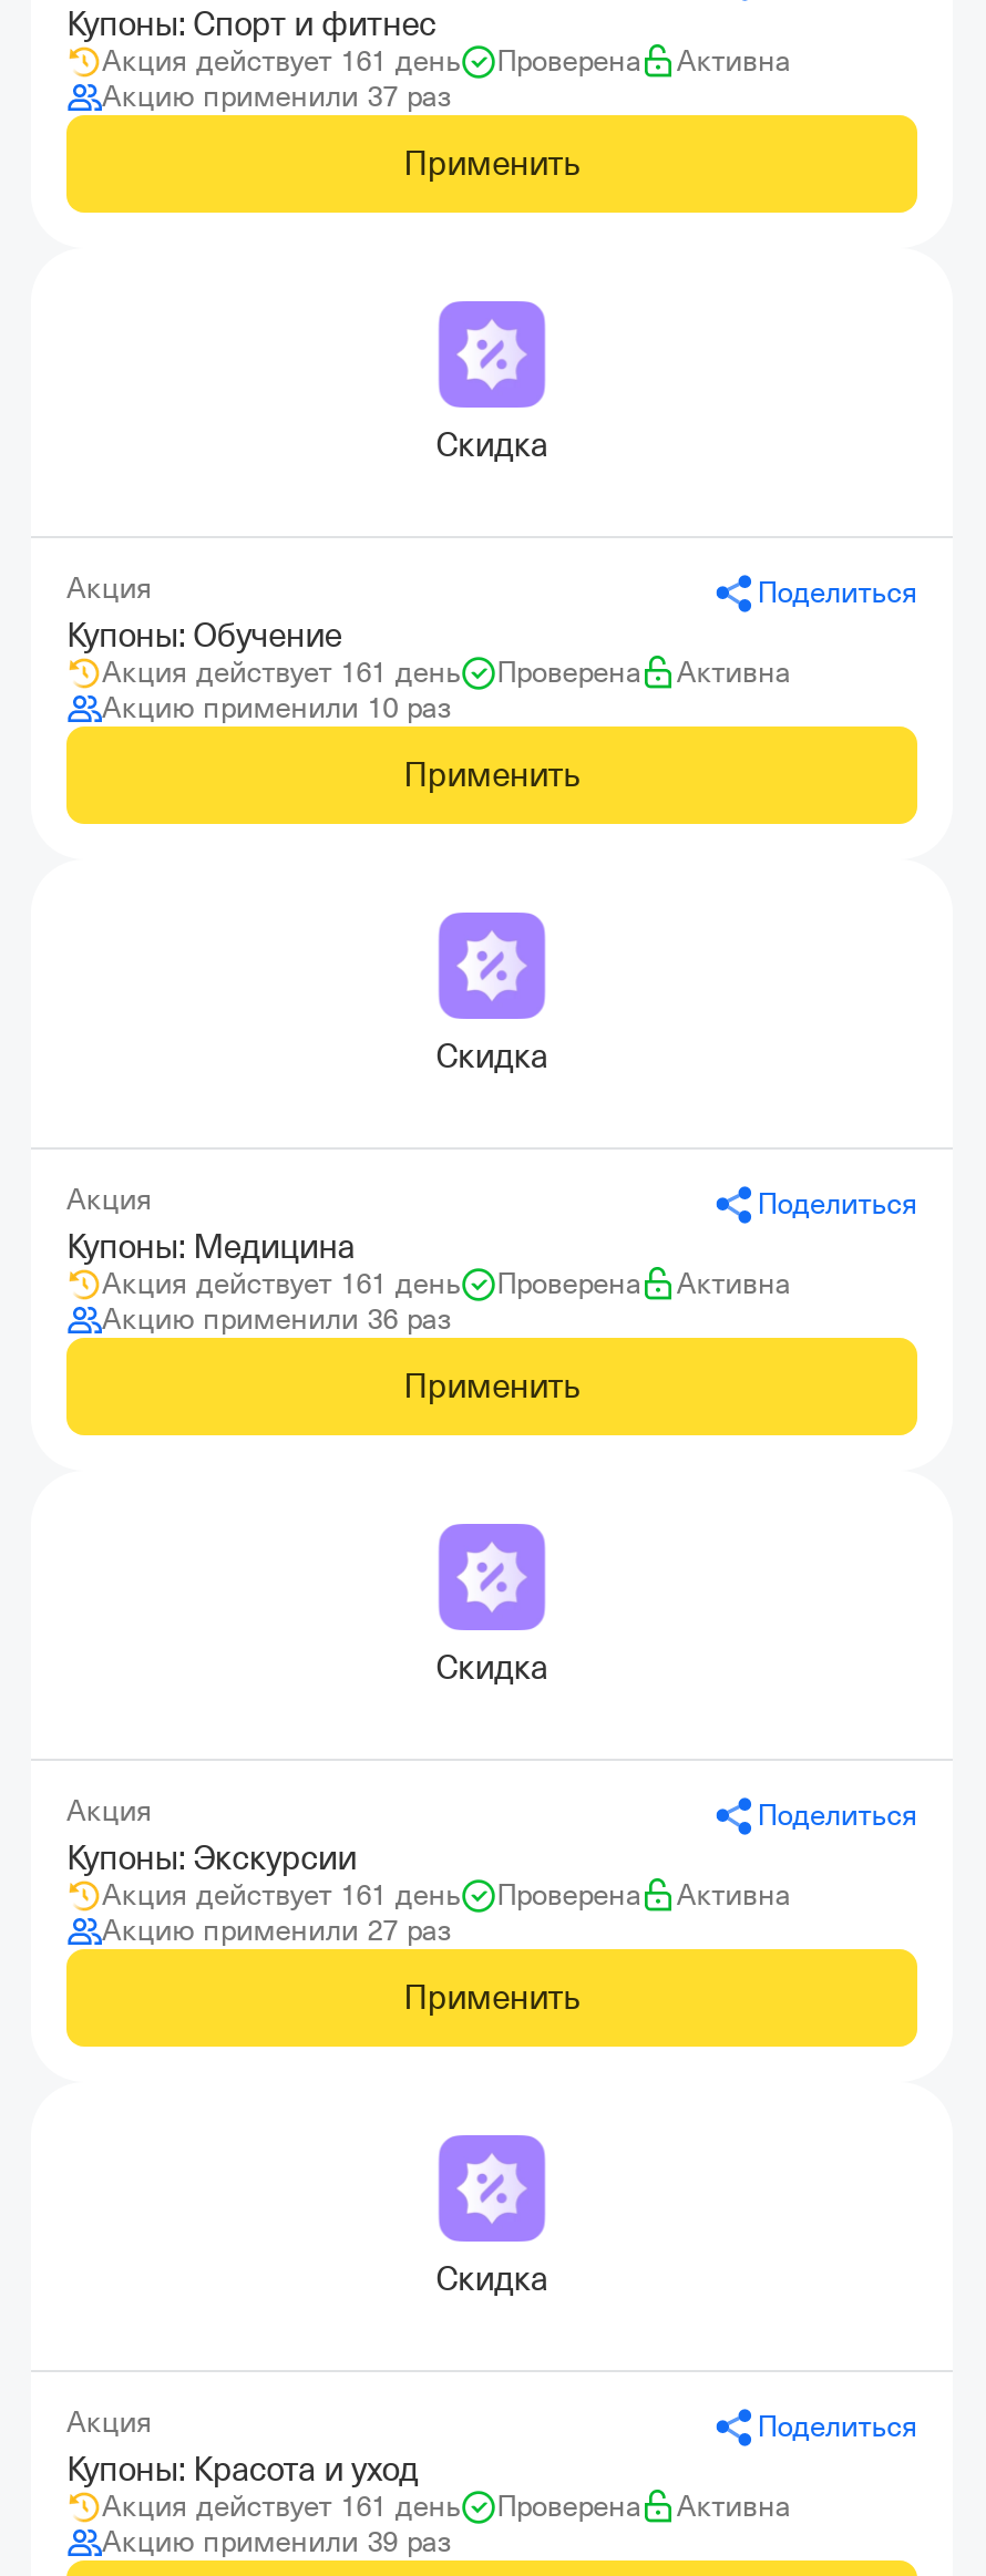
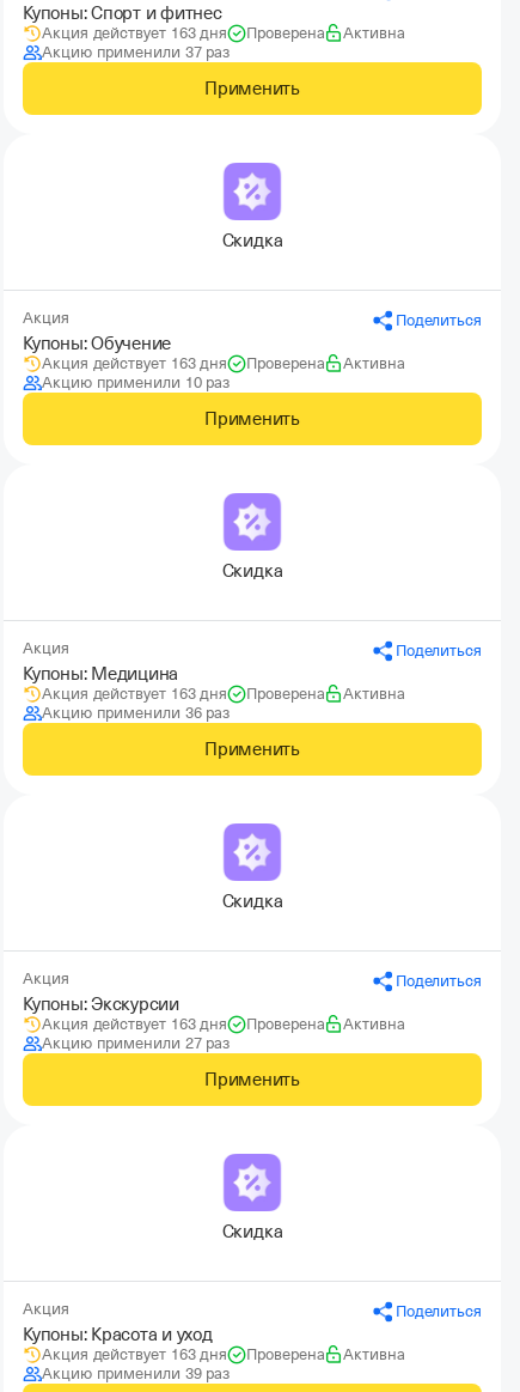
[102,44,461,78] Акция действует 161 день -> [42,24,227,42] Акция действует 163 дня
[102,656,461,689] Акция действует 161 день -> [42,354,227,372] Акция действует 163 дня
[102,1267,461,1300] Акция действует 161 день -> [42,685,227,703] Акция действует 163 дня
[102,1878,461,1912] Акция действует 161 день -> [42,1015,227,1033] Акция действует 163 дня
[102,2490,461,2523] Акция действует 161 день -> [42,1345,227,1363] Акция действует 163 дня

